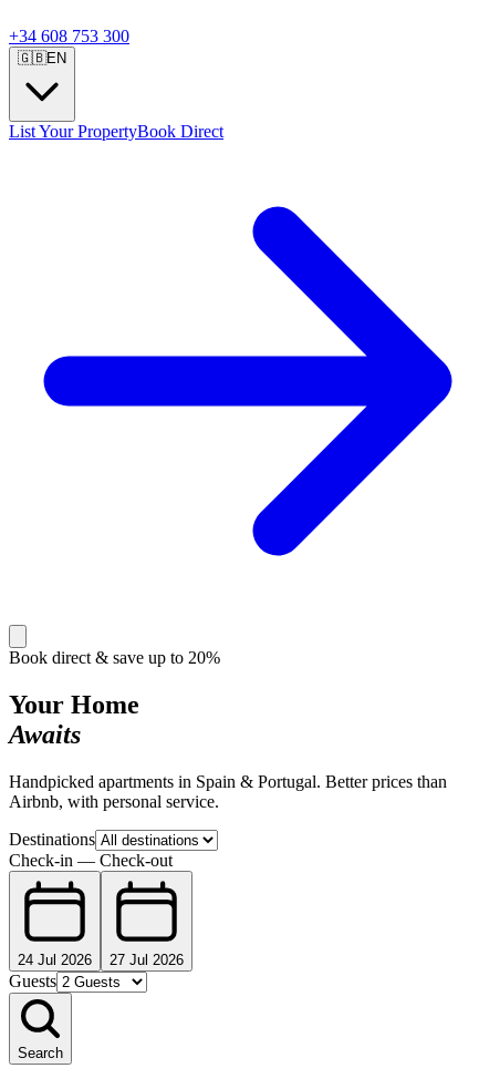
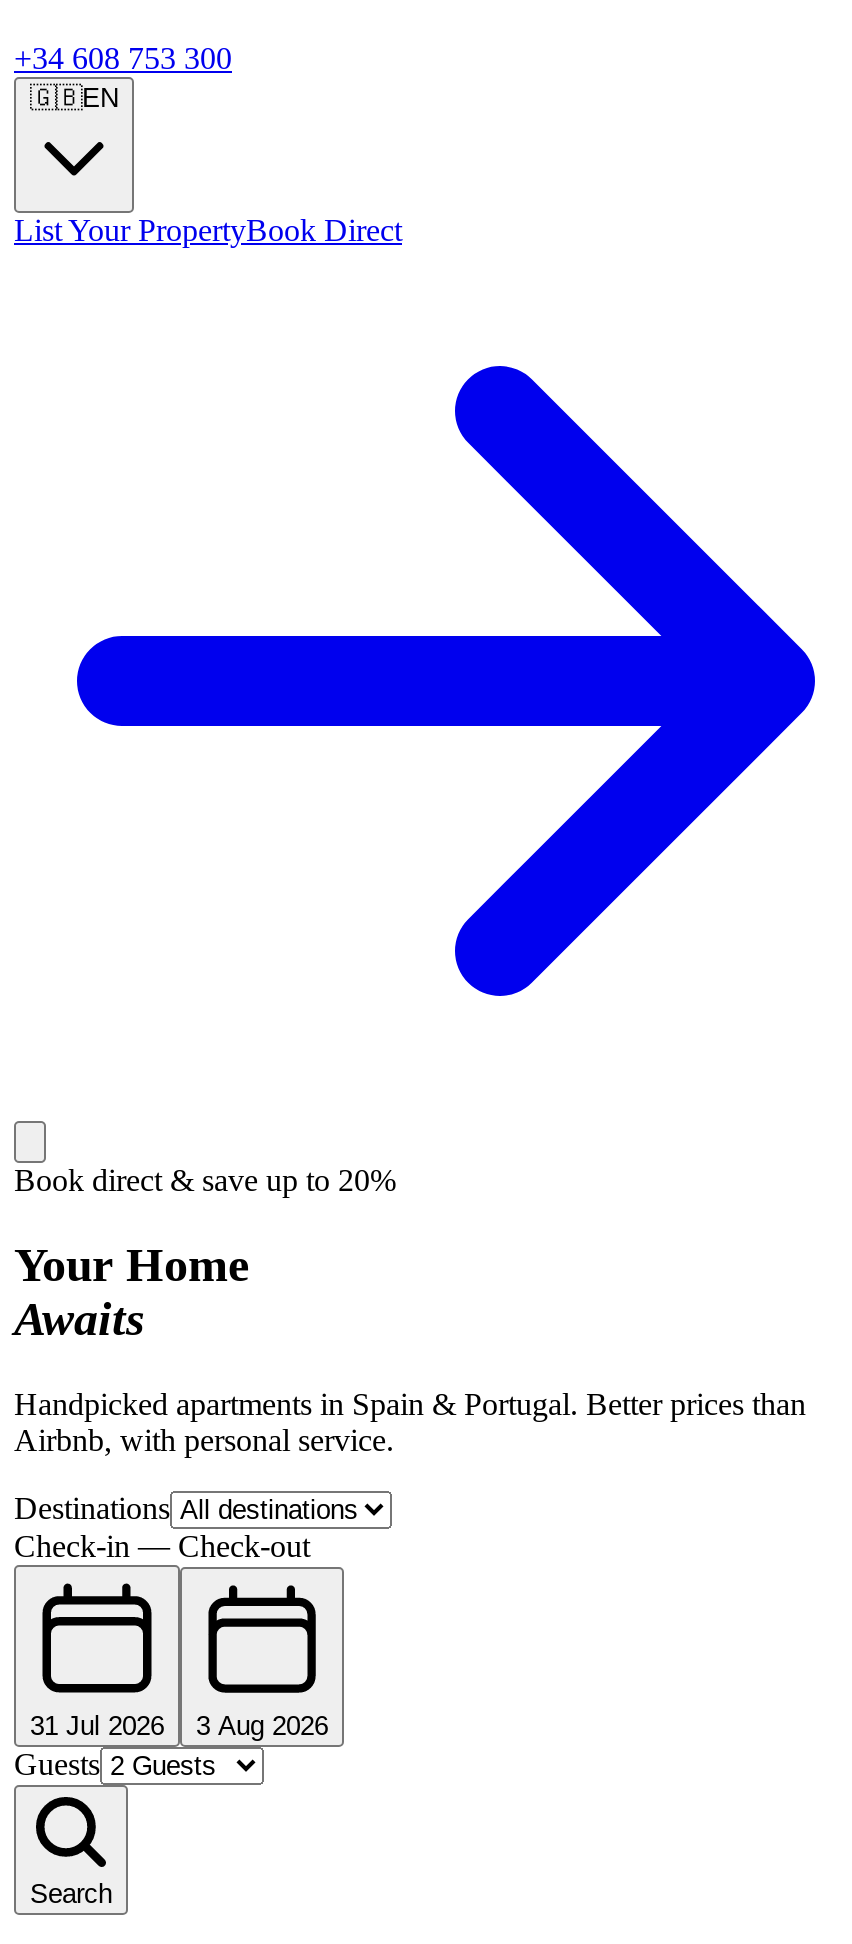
[18,951,184,968] 24 Jul 2026 | 27 Jul 2026 -> [30,1711,328,1741] 31 Jul 2026 | 3 Aug 2026

